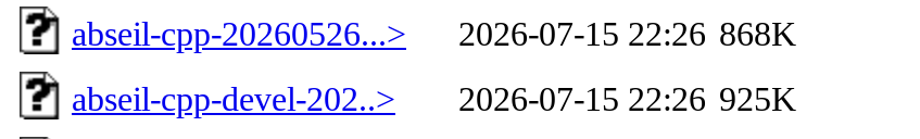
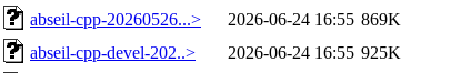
[72,15,797,52] abseil-cpp-20260526...> 2026-07-15 22:26 868K -> [30,10,401,29] abseil-cpp-20260526...> 2026-06-24 16:55 869K
[72,80,797,117] abseil-cpp-devel-202..> 2026-07-15 22:26 925K -> [30,43,401,62] abseil-cpp-devel-202..> 2026-06-24 16:55 925K

